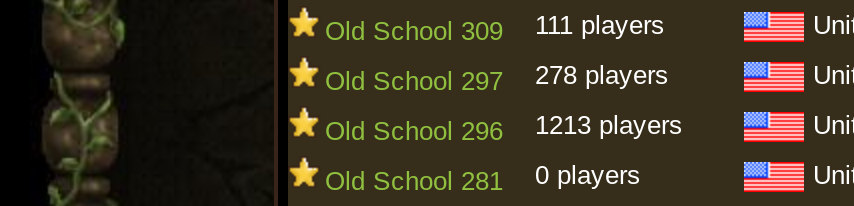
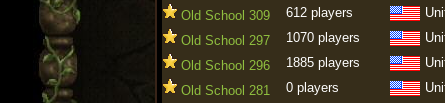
[325,10,665,46] Old School 309 111 players -> [180,5,352,23] Old School 309 612 players
[325,60,669,96] Old School 297 278 players -> [180,30,359,48] Old School 297 1070 players
[325,110,683,146] Old School 296 1213 players -> [180,55,359,73] Old School 296 1885 players

